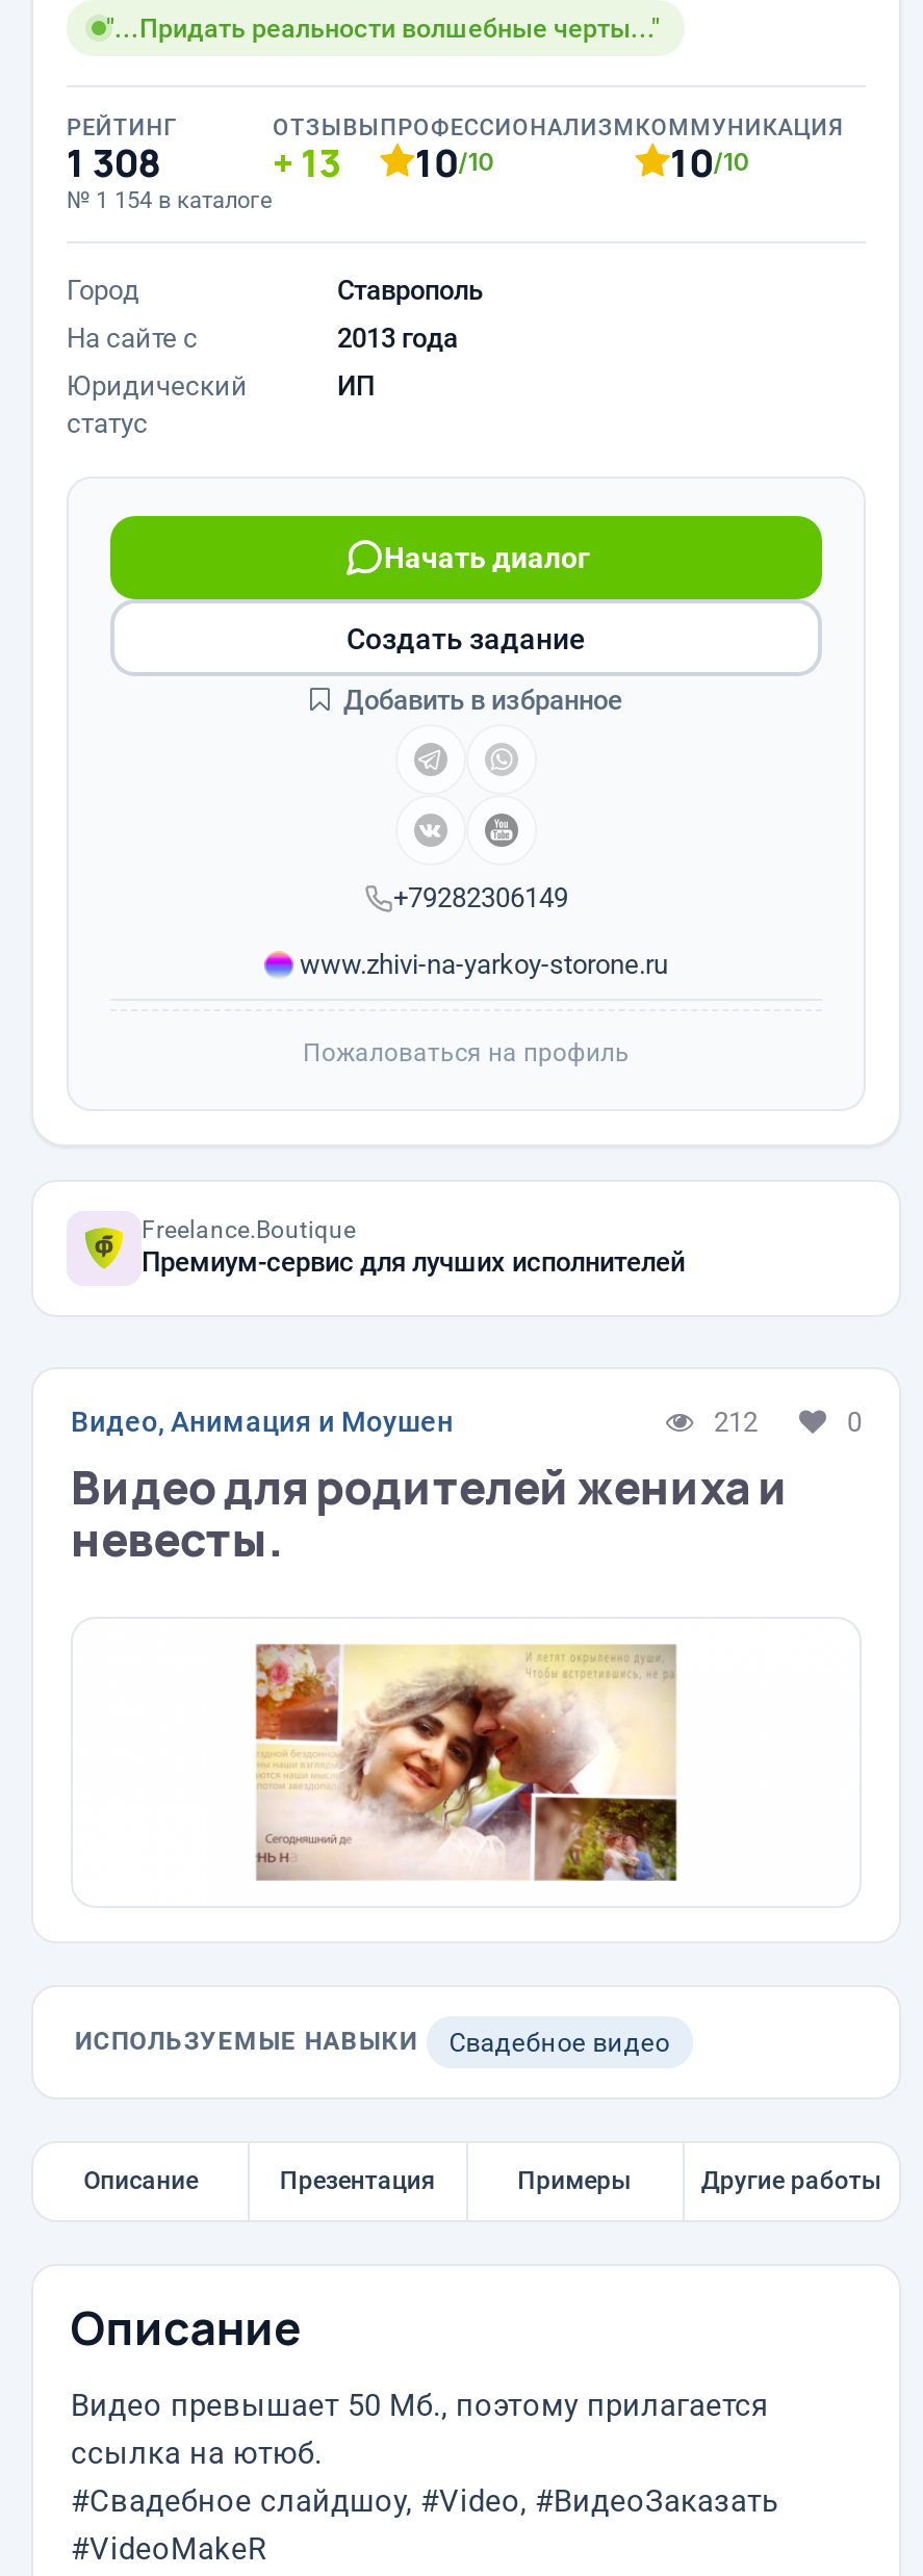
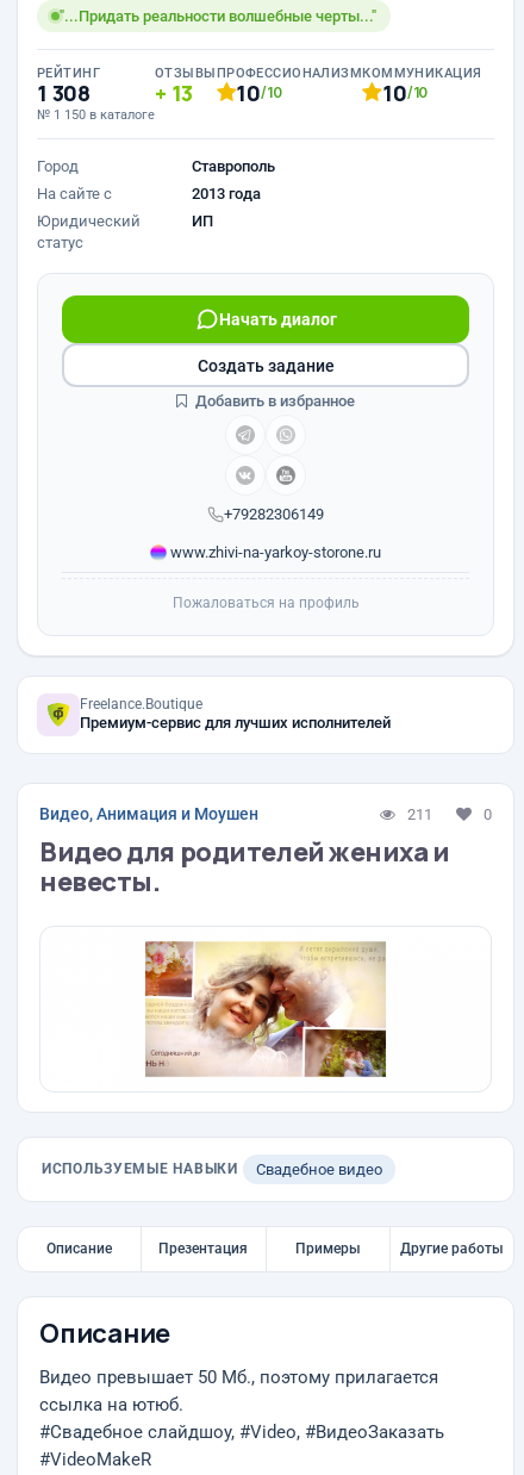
[67,187,273,214] № 1 154 в каталоге -> [37,107,155,123] № 1 150 в каталоге
[714,1406,758,1437] 212 -> [407,805,432,823] 211

